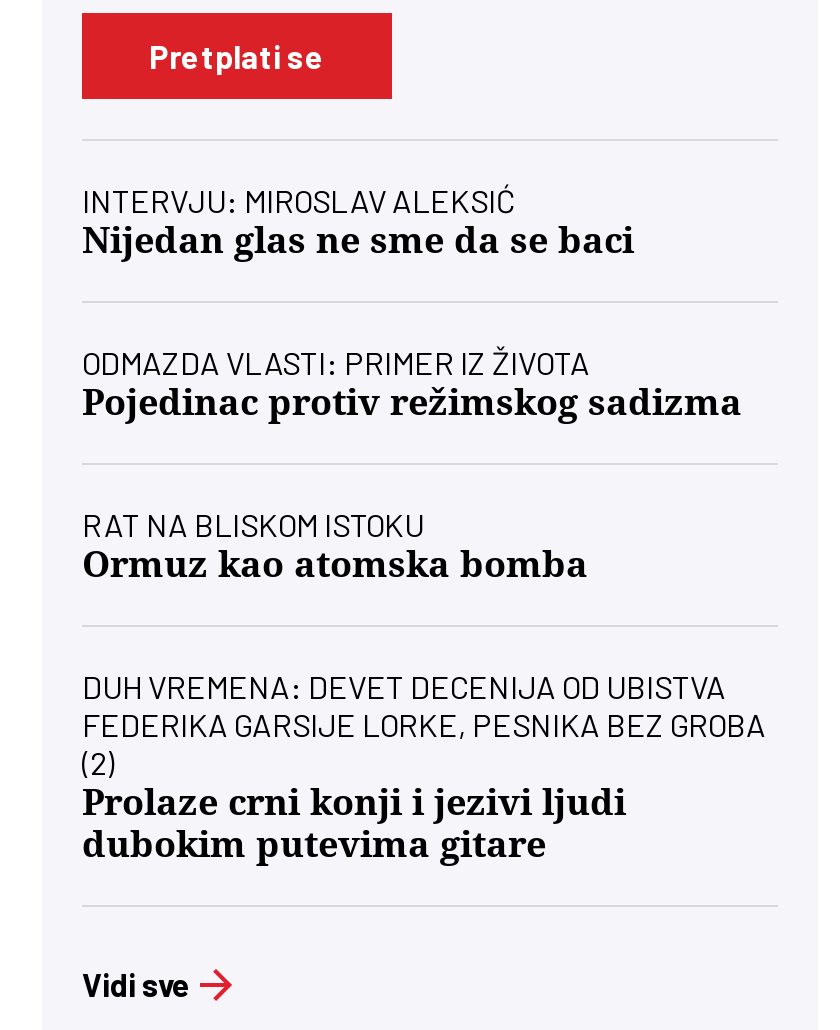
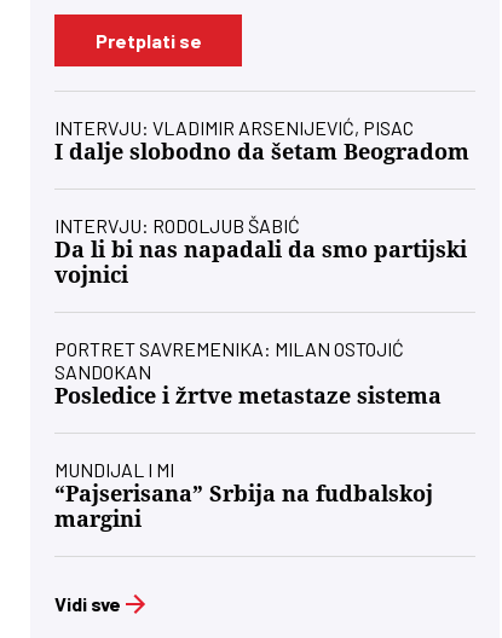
[82,180,634,260] INTERVJU: MIROSLAV ALEKSIĆ | Nijedan glas ne sme da se baci -> [54,116,469,164] INTERVJU: VLADIMIR ARSENIJEVIĆ, PISAC | I dalje slobodno da šetam Beogradom
[82,342,742,422] ODMAZDA VLASTI: PRIMER IZ ŽIVOTA | Pojedinac protiv režimskog sadizma -> [54,214,467,287] INTERVJU: RODOLJUB ŠABIĆ | Da li bi nas napadali da smo partijski | vojnici
[82,504,588,584] RAT NA BLISKOM ISTOKU | Ormuz kao atomska bomba -> [54,337,442,408] PORTRET SAVREMENIKA: MILAN OSTOJIĆ | SANDOKAN | Posledice i žrtve metastaze sistema
[82,666,766,864] DUH VREMENA: DEVET DECENIJA OD UBISTVA | FEDERIKA GARSIJE LORKE, PESNIKA BEZ GROBA | (2) | Prolaze crni konji i jezivi ljudi | dubokim putevima gitare -> [54,458,433,531] MUNDIJAL I MI | “Pajserisana” Srbija na fudbalskoj | margini

